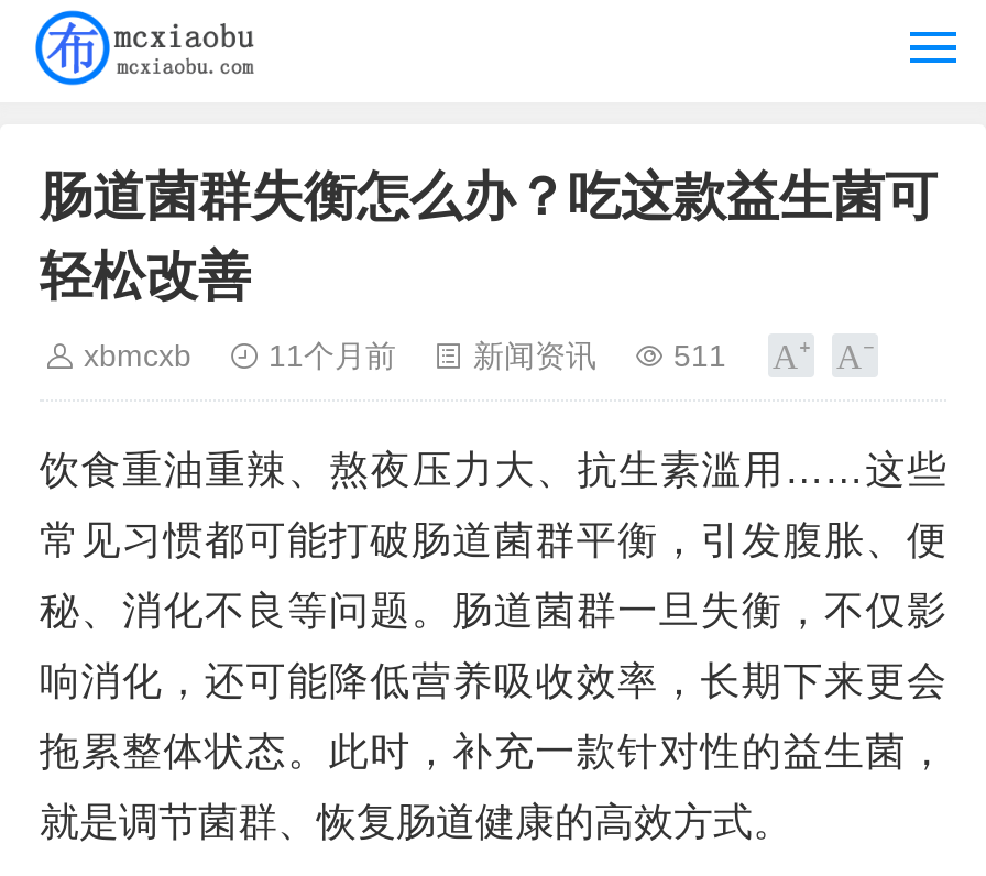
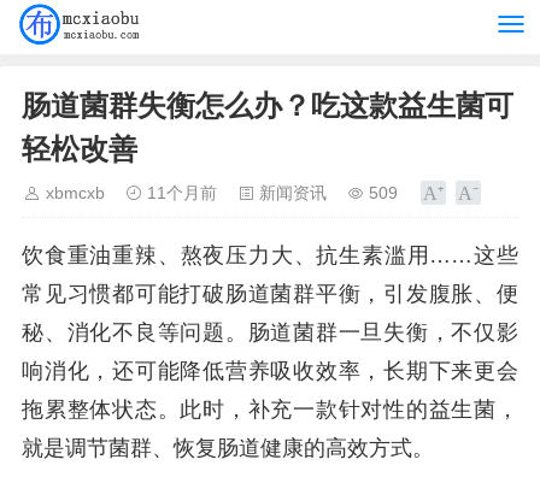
[673,338,726,373] 511 -> [369,183,398,202] 509

